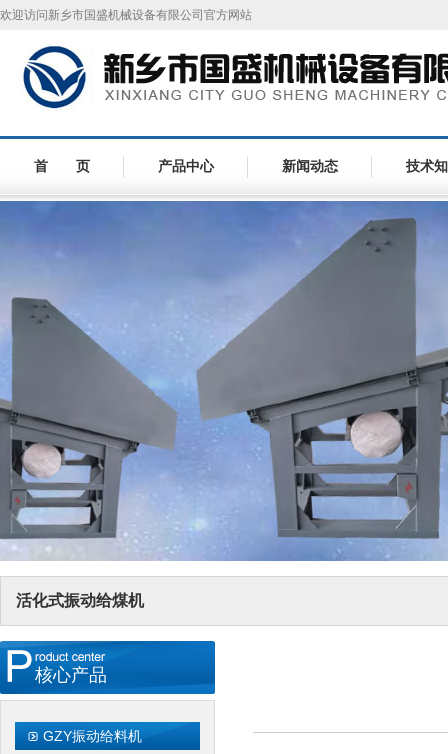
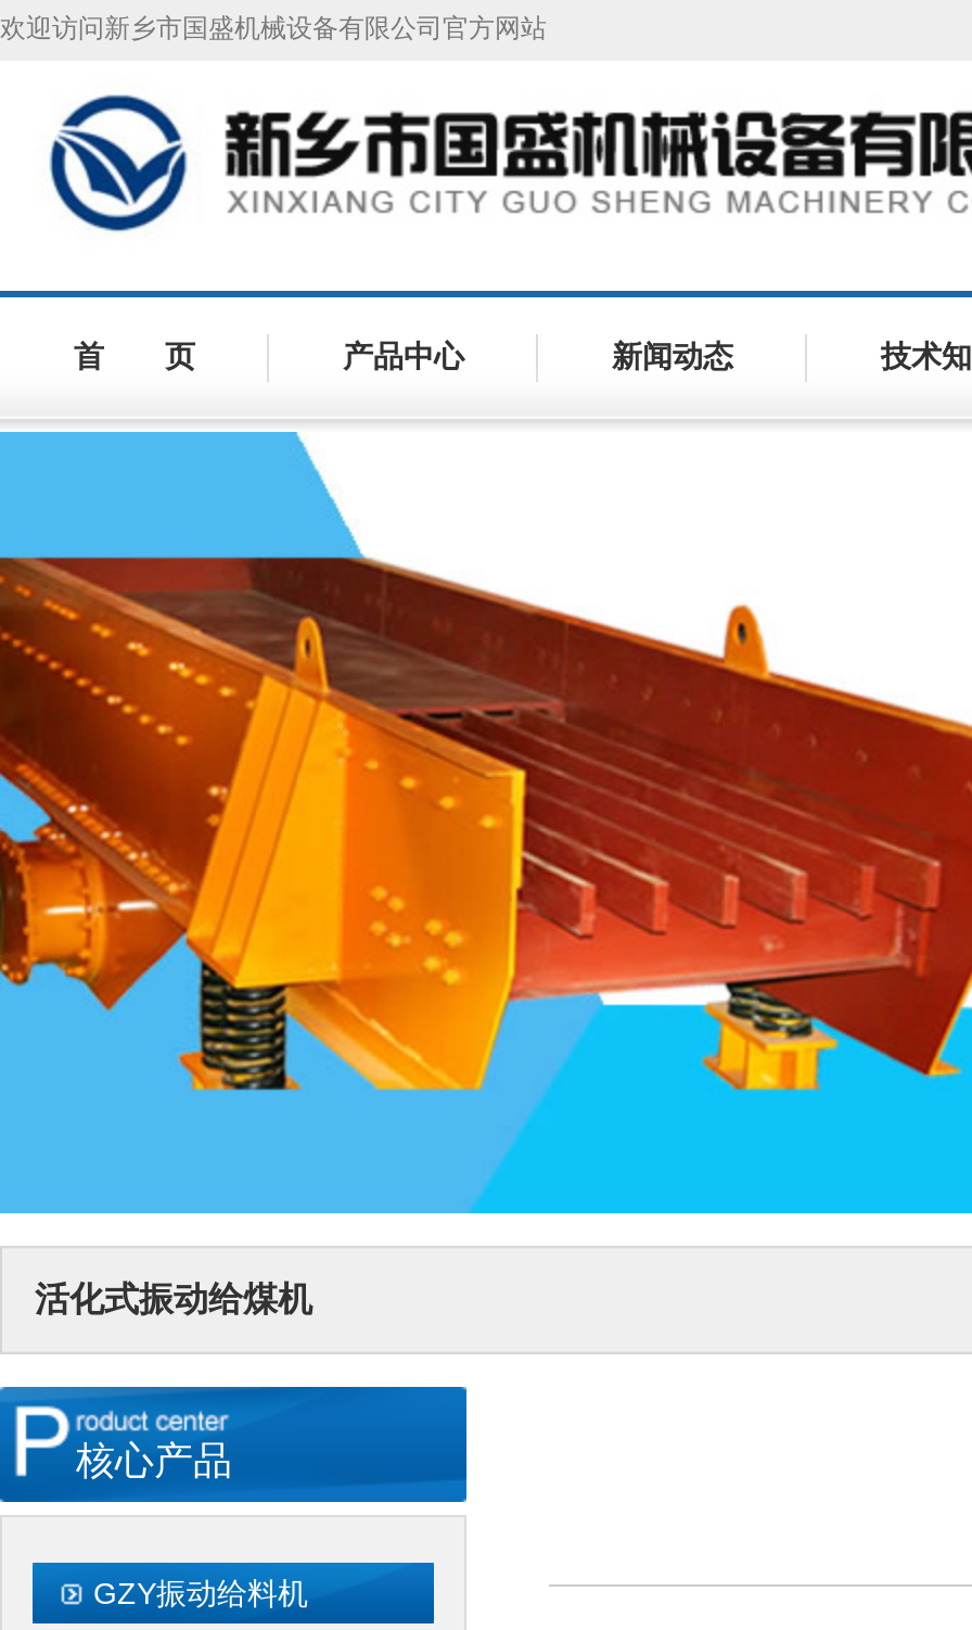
[3,200,445,562] [image] -> [7,432,965,1215] [image]

